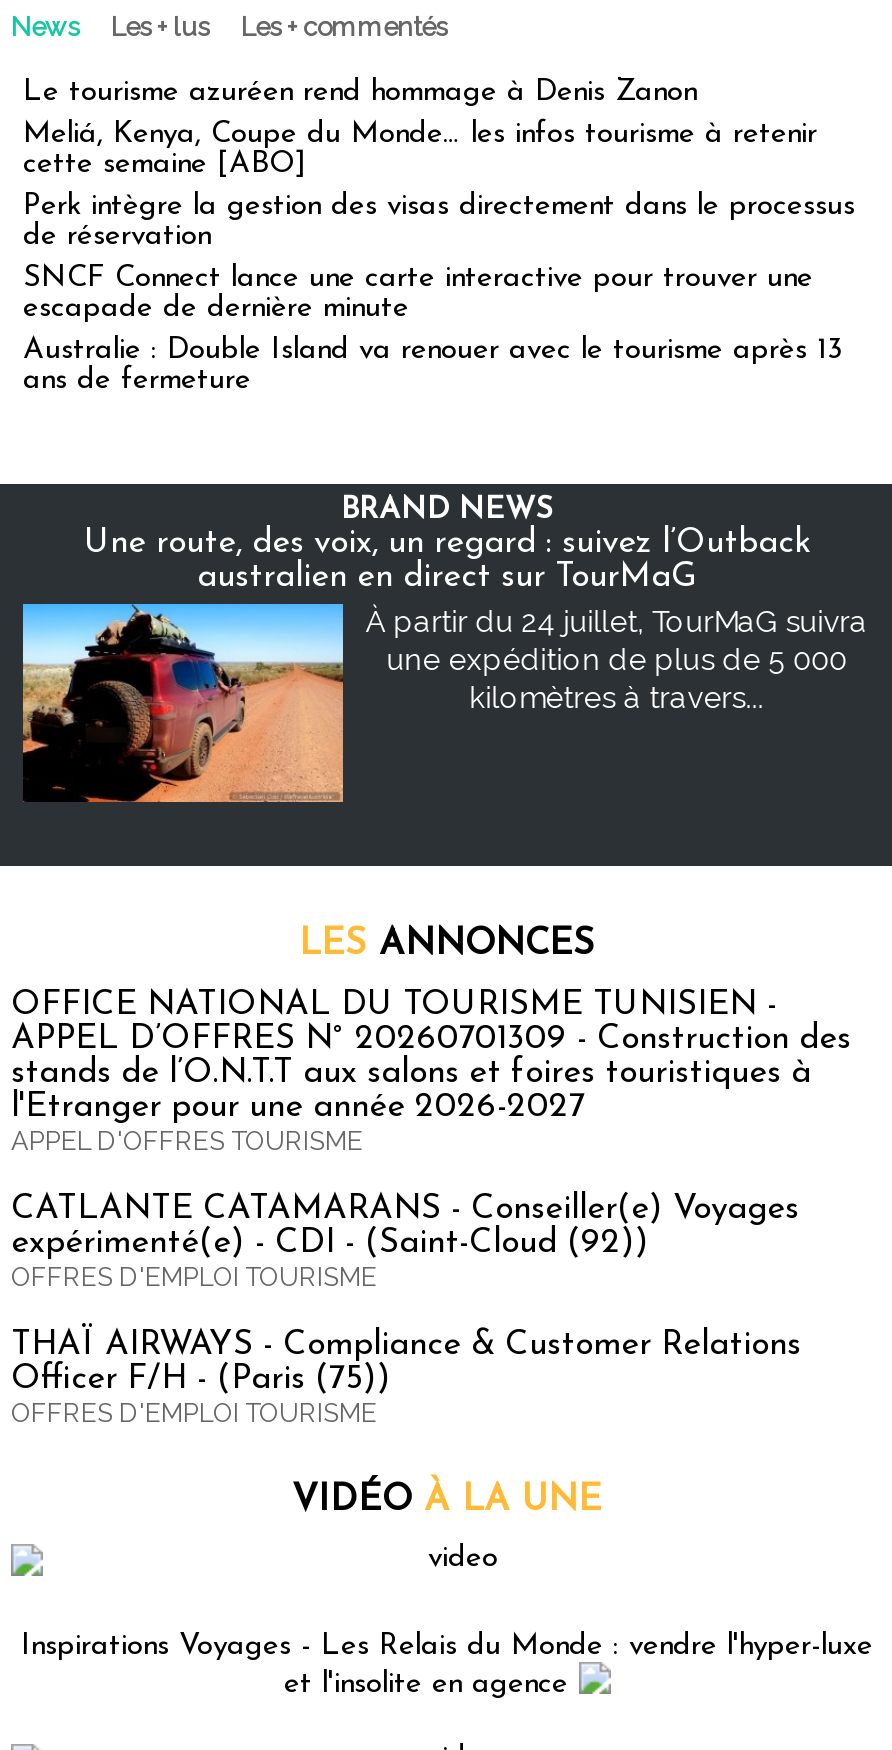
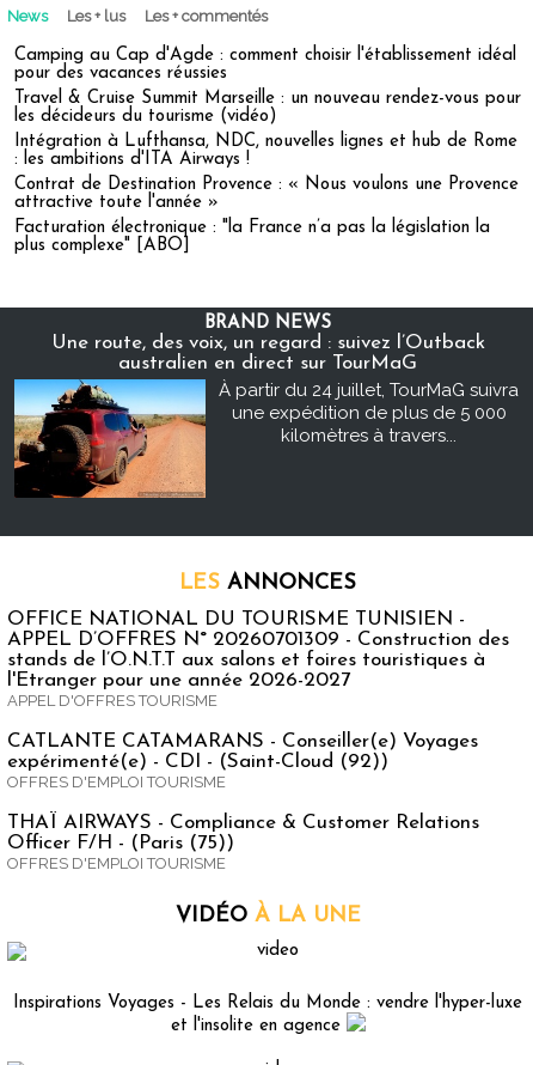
[23,78,855,396] Le tourisme azuréen rend hommage à Denis Zanon | Meliá, Kenya, Coupe du Monde… les infos tourisme à retenir | cette semaine [ABO] | Perk intègre la gestion des visas directement dans le processus | de réservation | SNCF Connect lance une carte interactive pour trouver une | escapade de dernière minute | Australie : Double Island va renouer avec le tourisme après 13 | ans de fermeture -> [14,47,521,255] Camping au Cap d'Agde : comment choisir l'établissement idéal | pour des vacances réussies | Travel & Cruise Summit Marseille : un nouveau rendez-vous pour | les décideurs du tourisme (vidéo) | Intégration à Lufthansa, NDC, nouvelles lignes et hub de Rome | : les ambitions d'ITA Airways ! | Contrat de Destination Provence : « Nous voulons une Provence | attractive toute l'année » | Facturation électronique : "la France n’a pas la législation la | plus complexe" [ABO]

